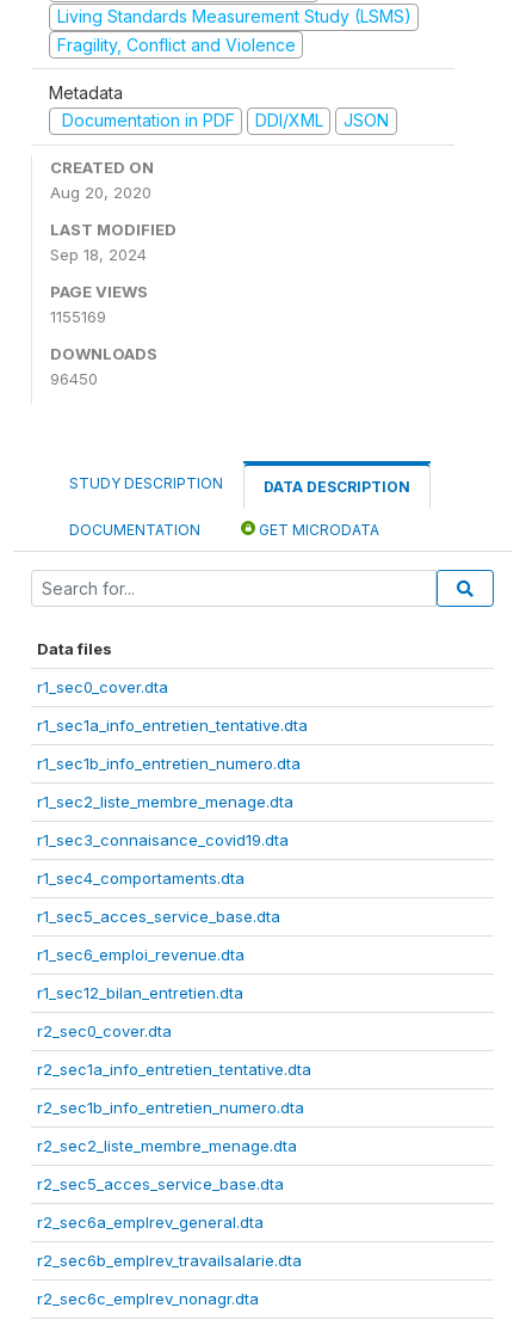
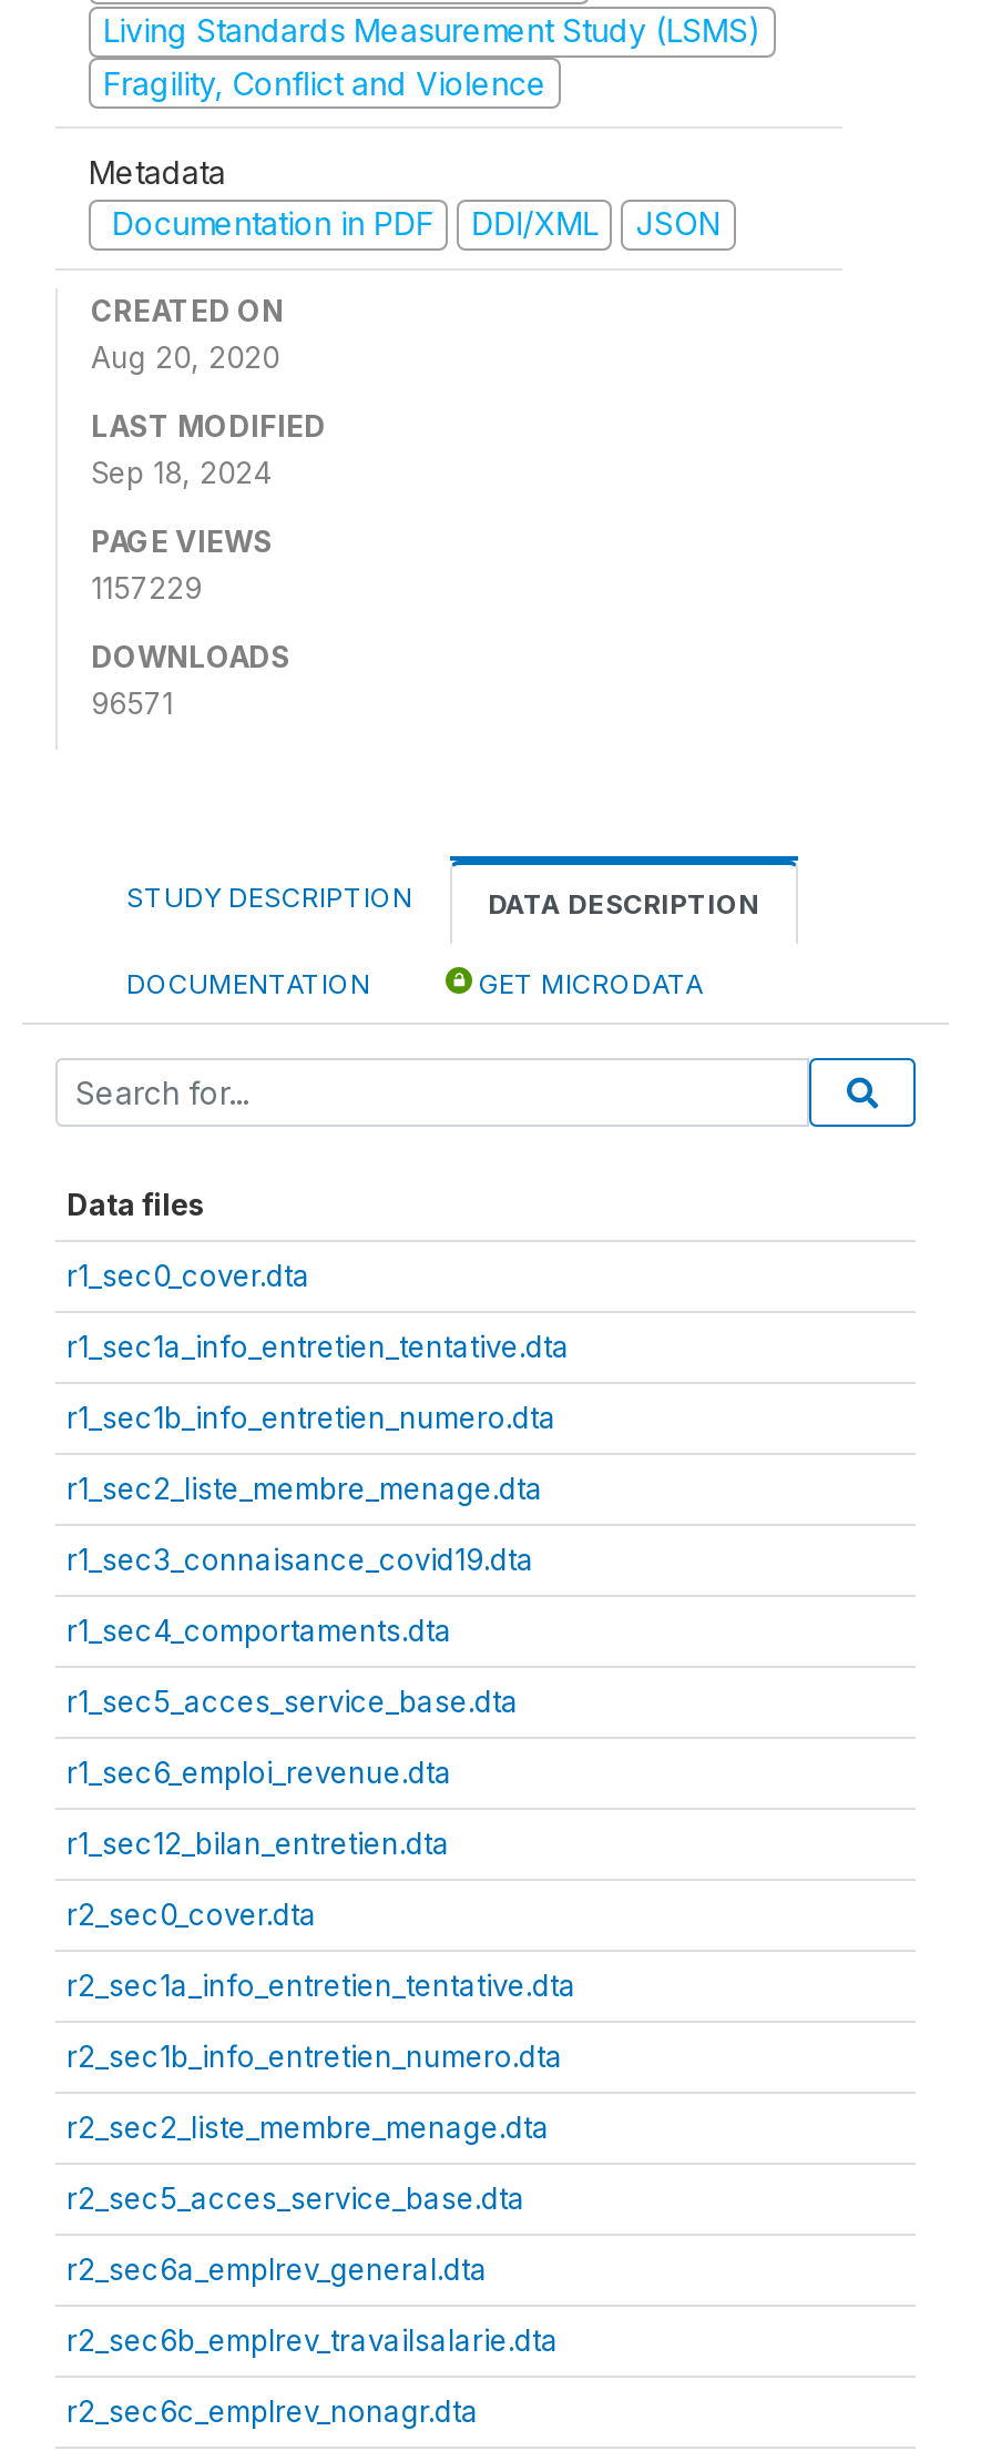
[50,307,106,326] 1155169 -> [91,569,202,605] 1157229
[50,369,98,388] 96450 -> [91,685,173,720] 96571

